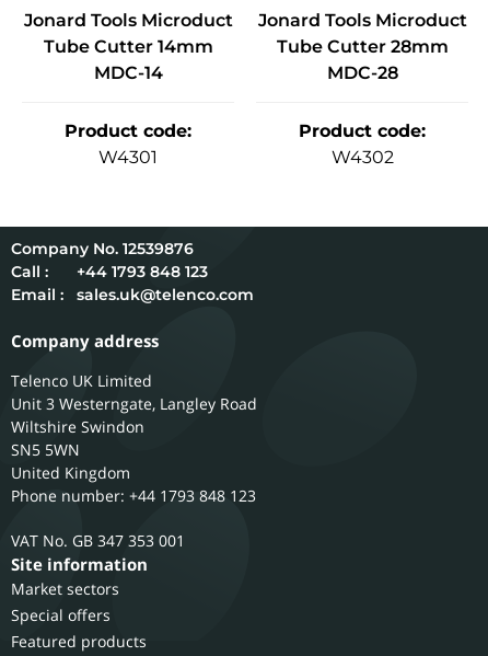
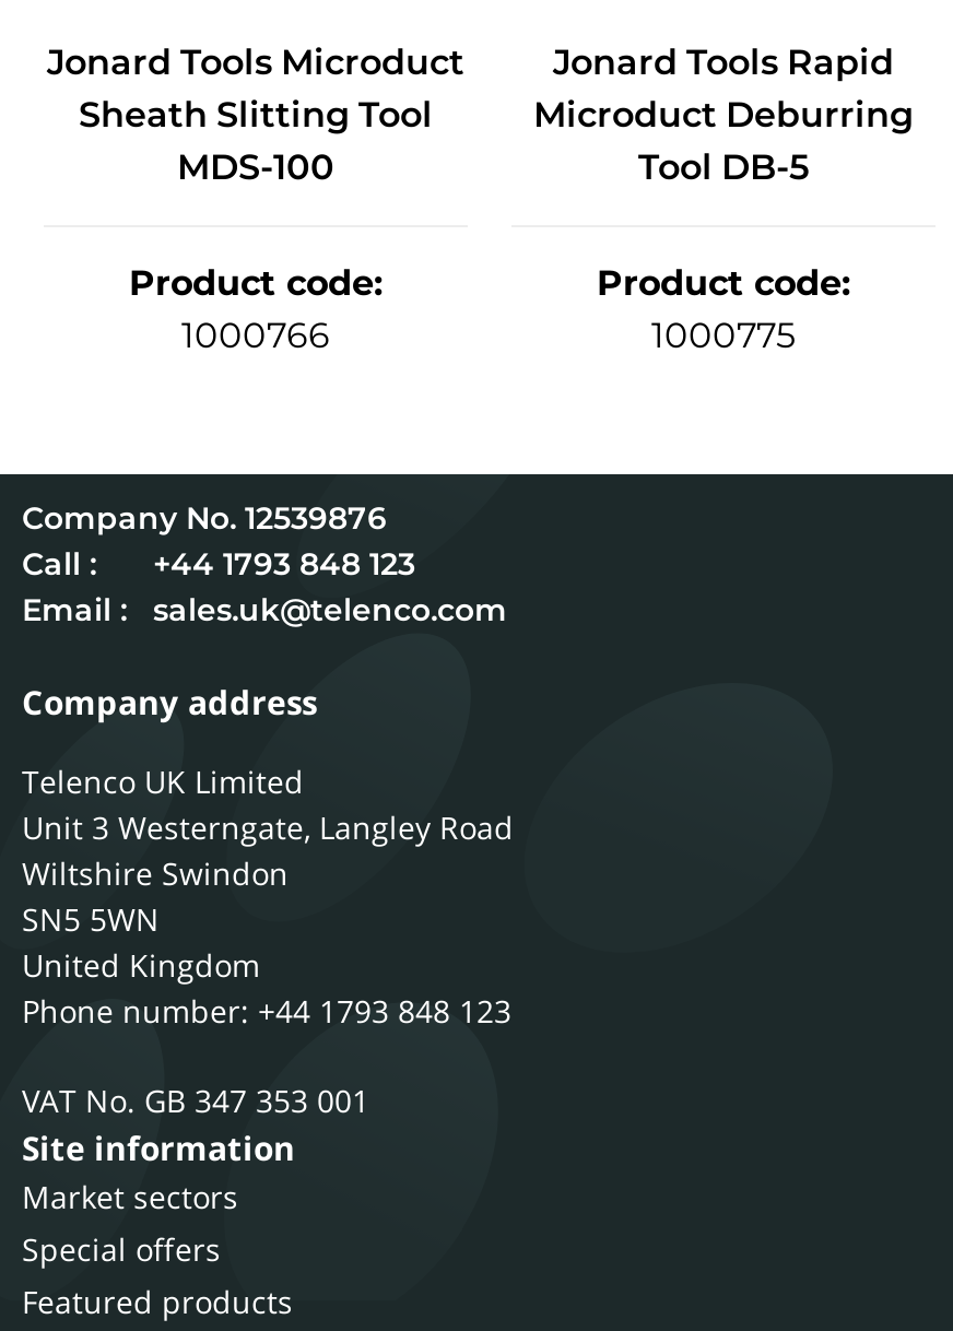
[258,10,467,84] Jonard Tools Microduct | Tube Cutter 28mm | MDC-28 -> [533,42,914,189] Jonard Tools Rapid | Microduct Deburring | Tool DB-5
[43,37,213,84] Tube Cutter 14mm | MDC-14 -> [79,95,433,189] Sheath Slitting Tool | MDS-100
[98,147,158,168] W4301 -> [181,316,330,357] 1000766
[331,147,393,168] W4302 -> [651,316,796,357] 1000775

